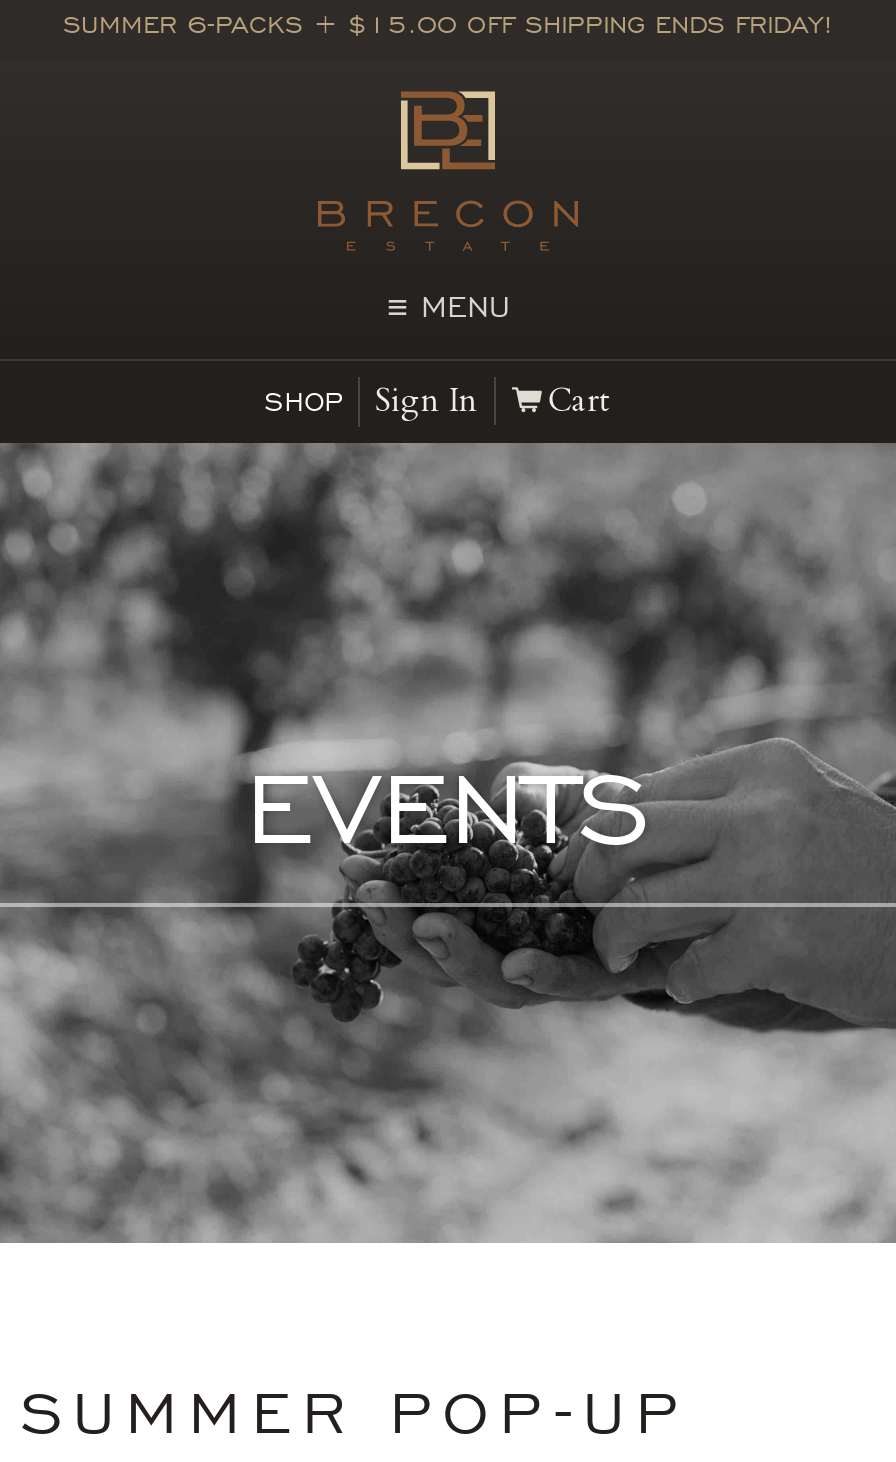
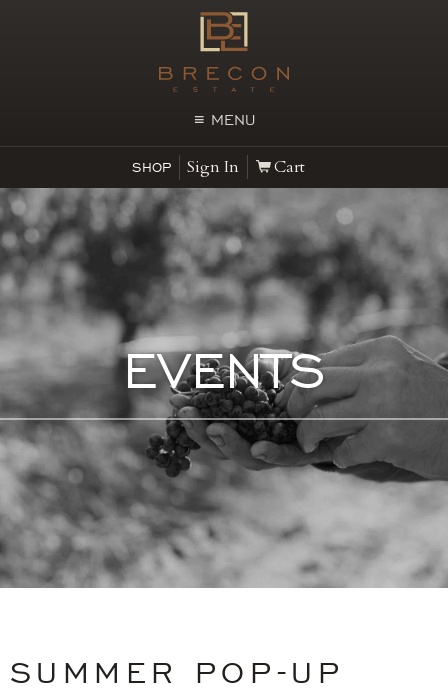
[63,9,833,41] SUMMER 6-PACKS + $15.00 OFF SHIPPING ENDS FRIDAY! -> none

